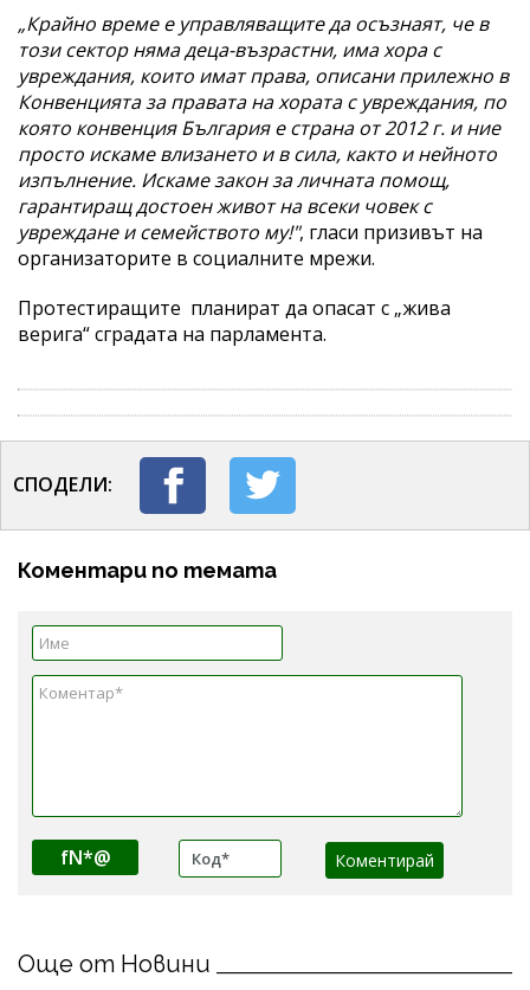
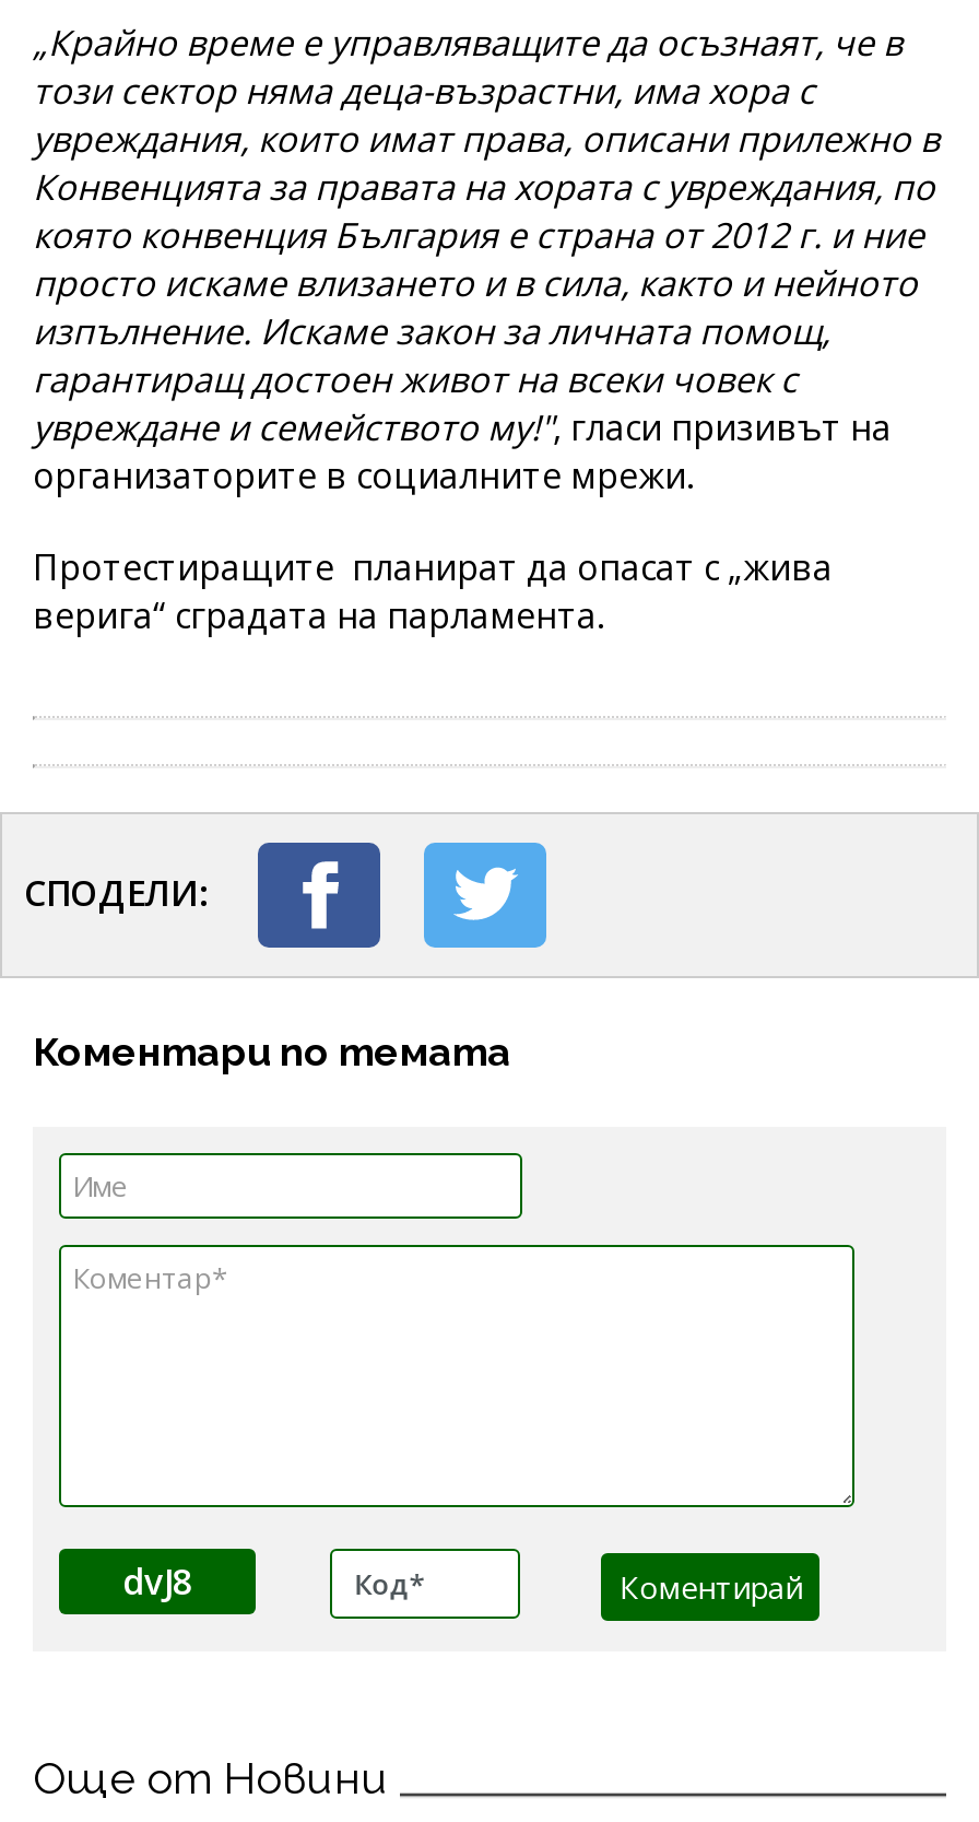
[60,844,111,870] fN*@ -> [122,1557,192,1606] dvJ8

